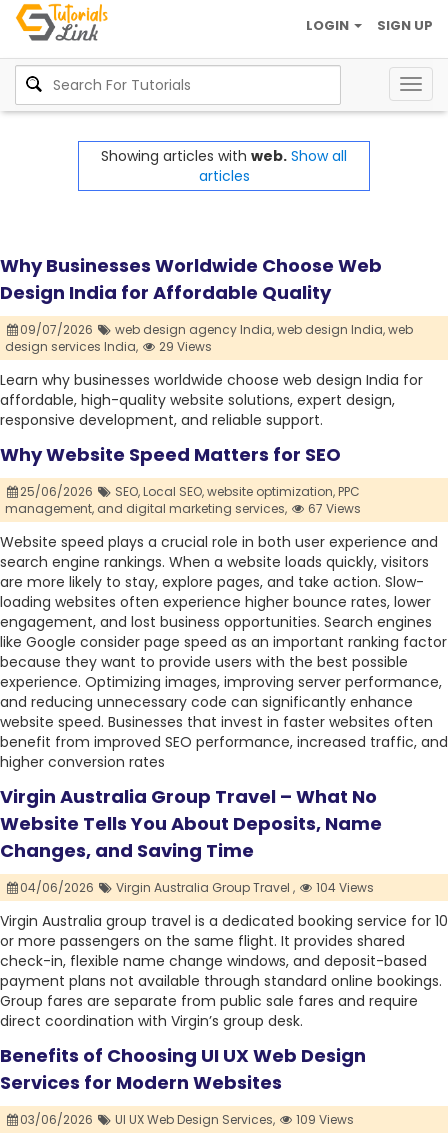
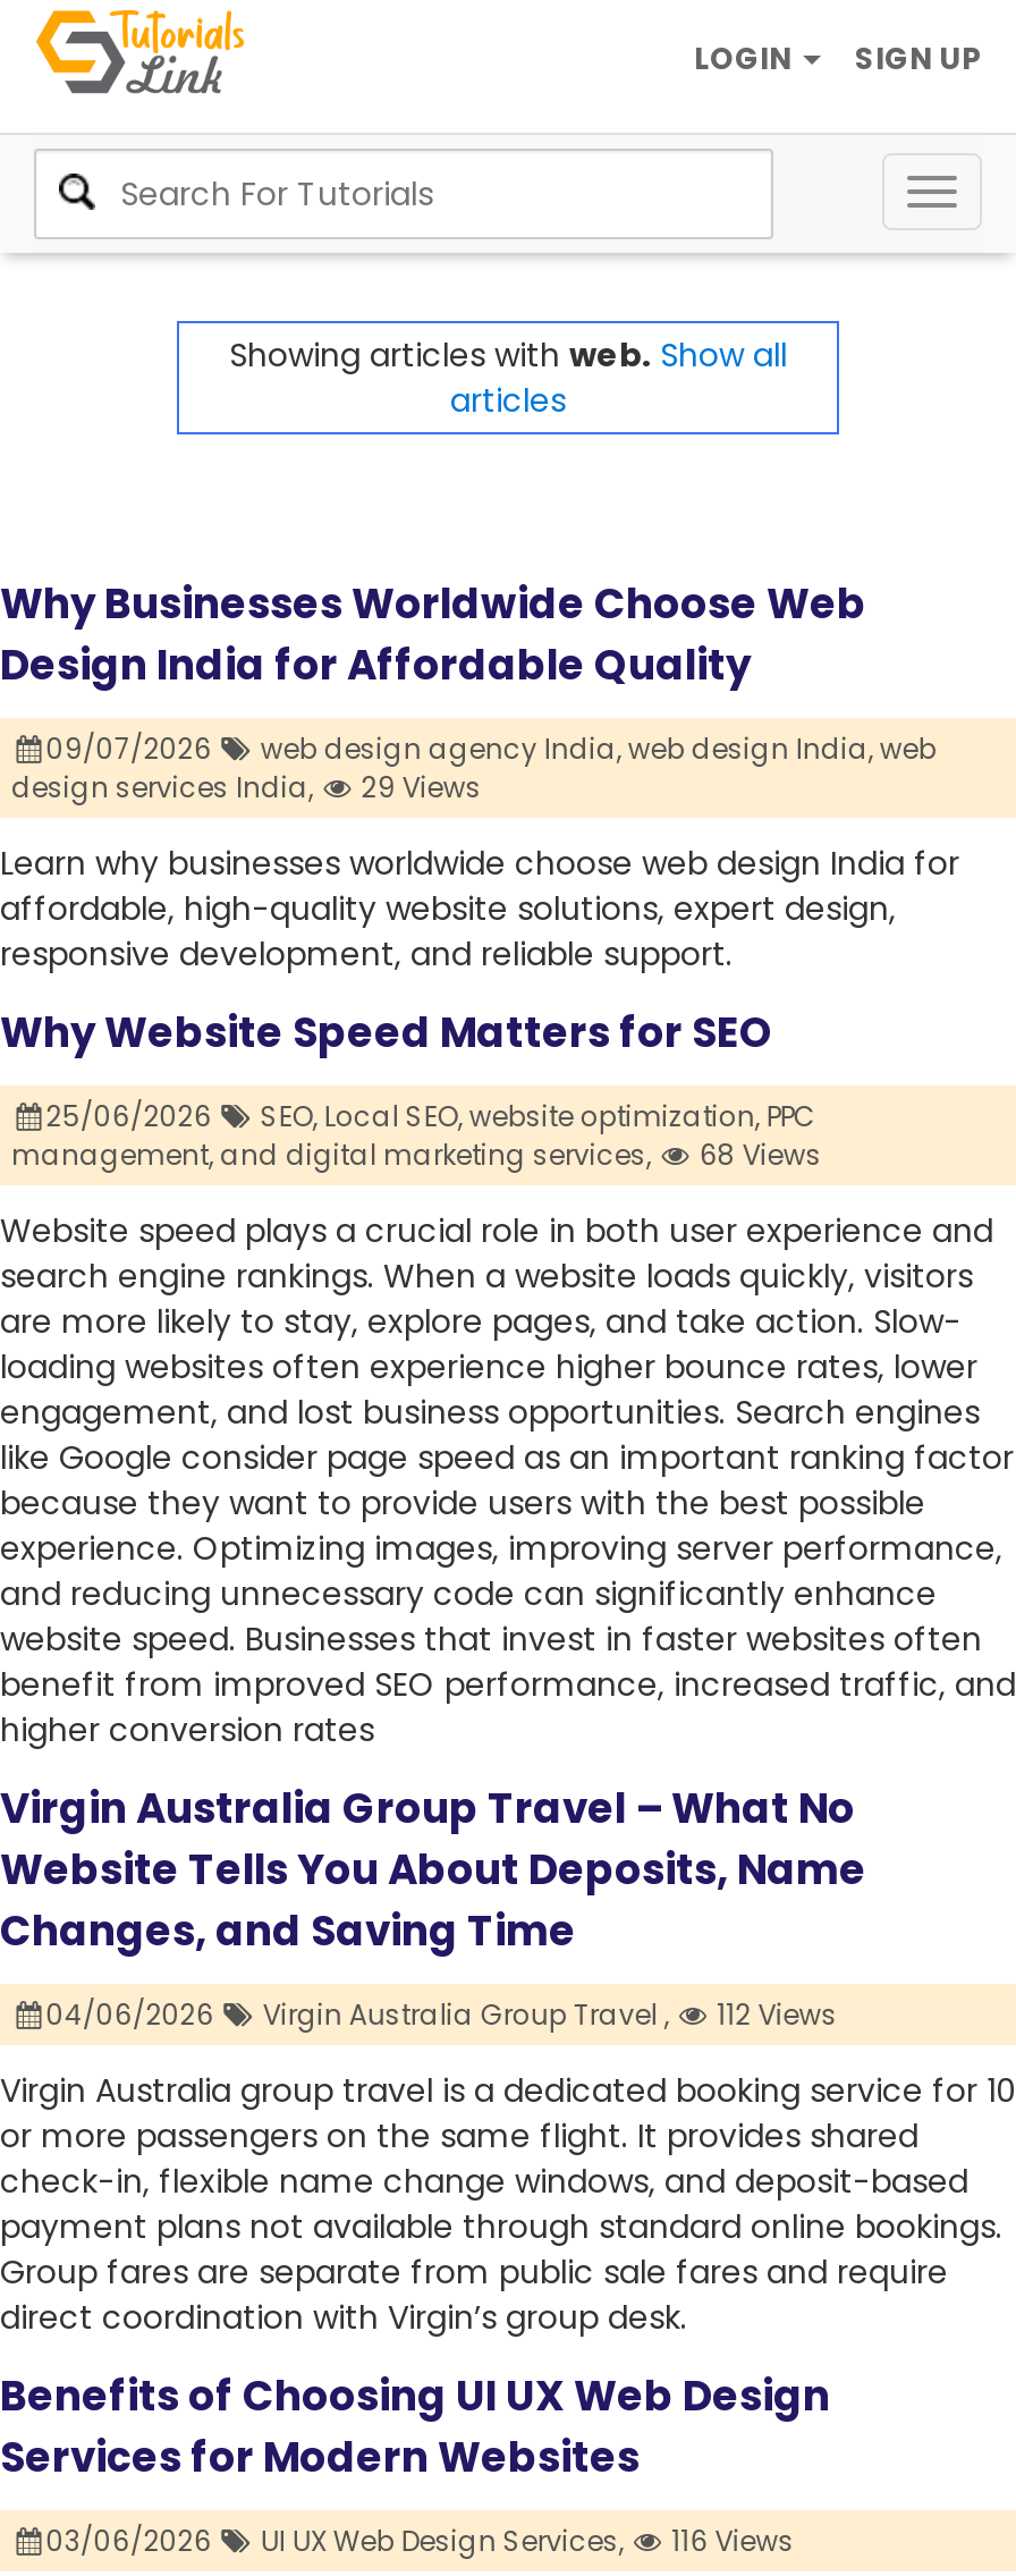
[5,500,361,517] management, and digital marketing services, 67 Views -> [11,1136,822,1175] management, and digital marketing services, 68 Views
[20,879,374,896] 04/06/2026 Virgin Australia Group Travel , 104 Views -> [46,1996,838,2035] 04/06/2026 Virgin Australia Group Travel , 112 Views
[20,1111,354,1128] 03/06/2026 UI UX Web Design Services, 109 Views -> [46,2522,794,2561] 03/06/2026 UI UX Web Design Services, 116 Views

